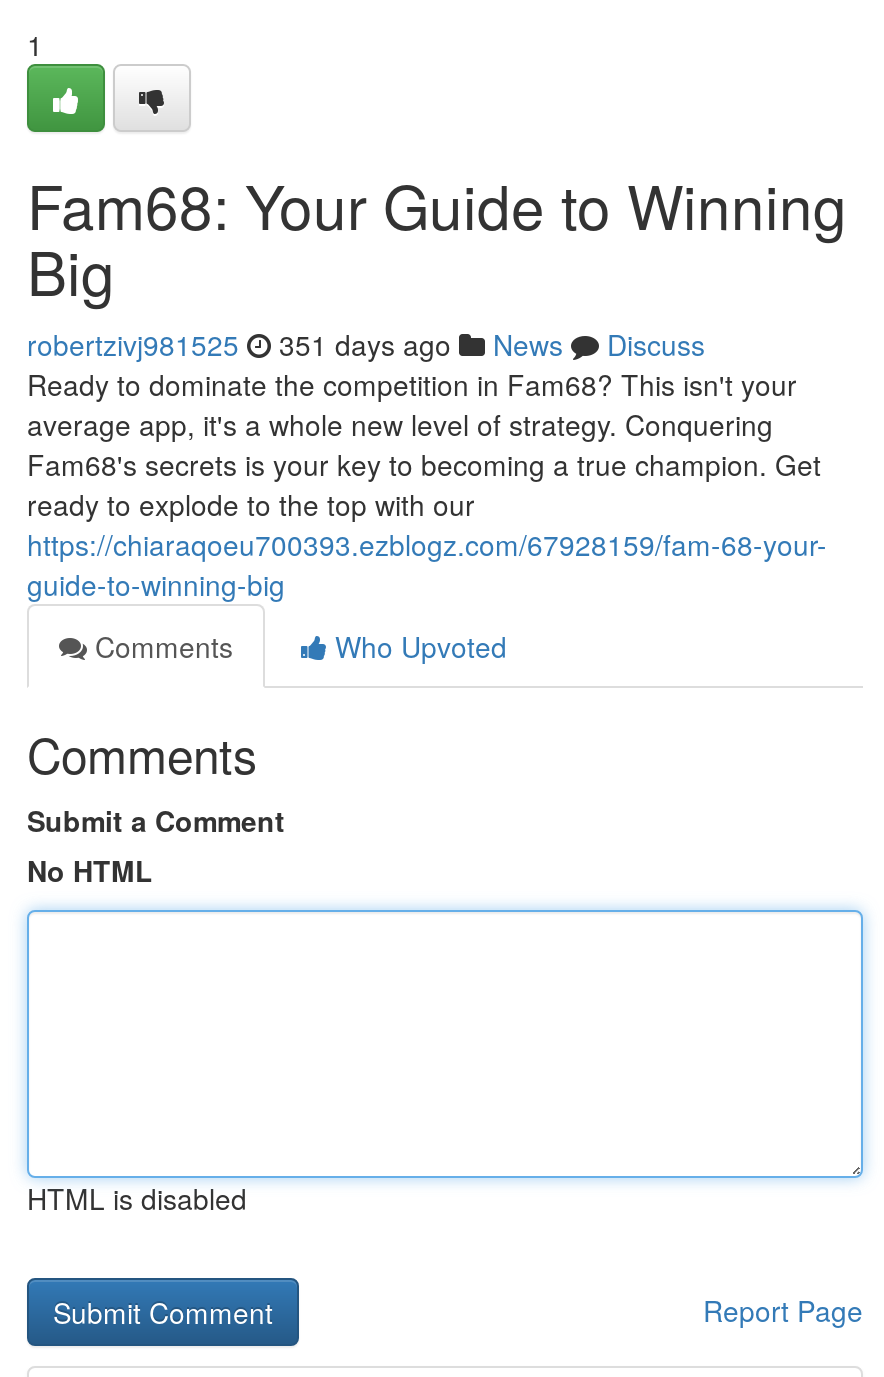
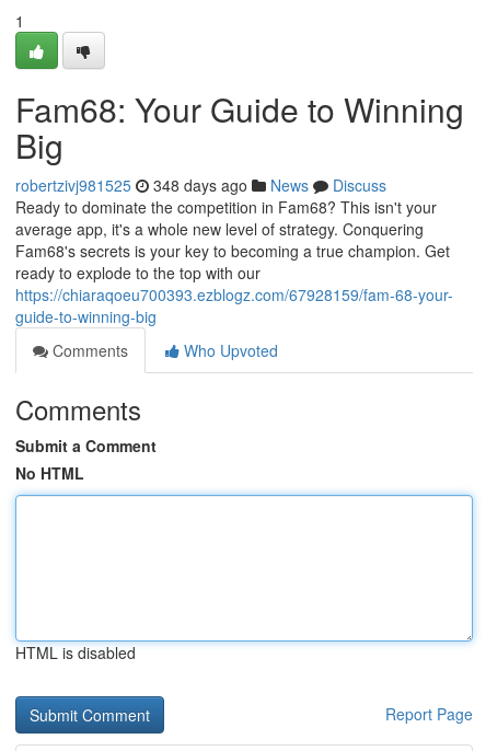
[27,324,705,364] robertzivj981525 351 days ago News Discuss -> [15,174,386,196] robertzivj981525 348 days ago News Discuss

